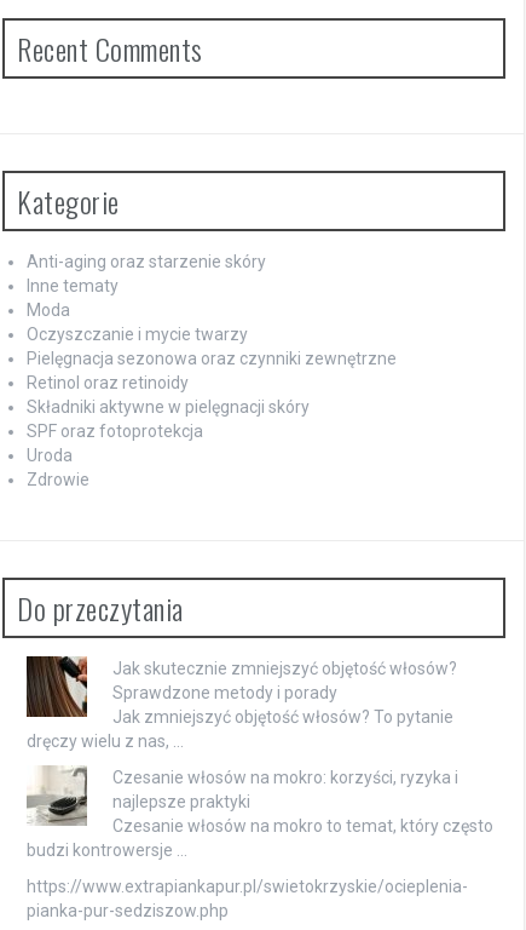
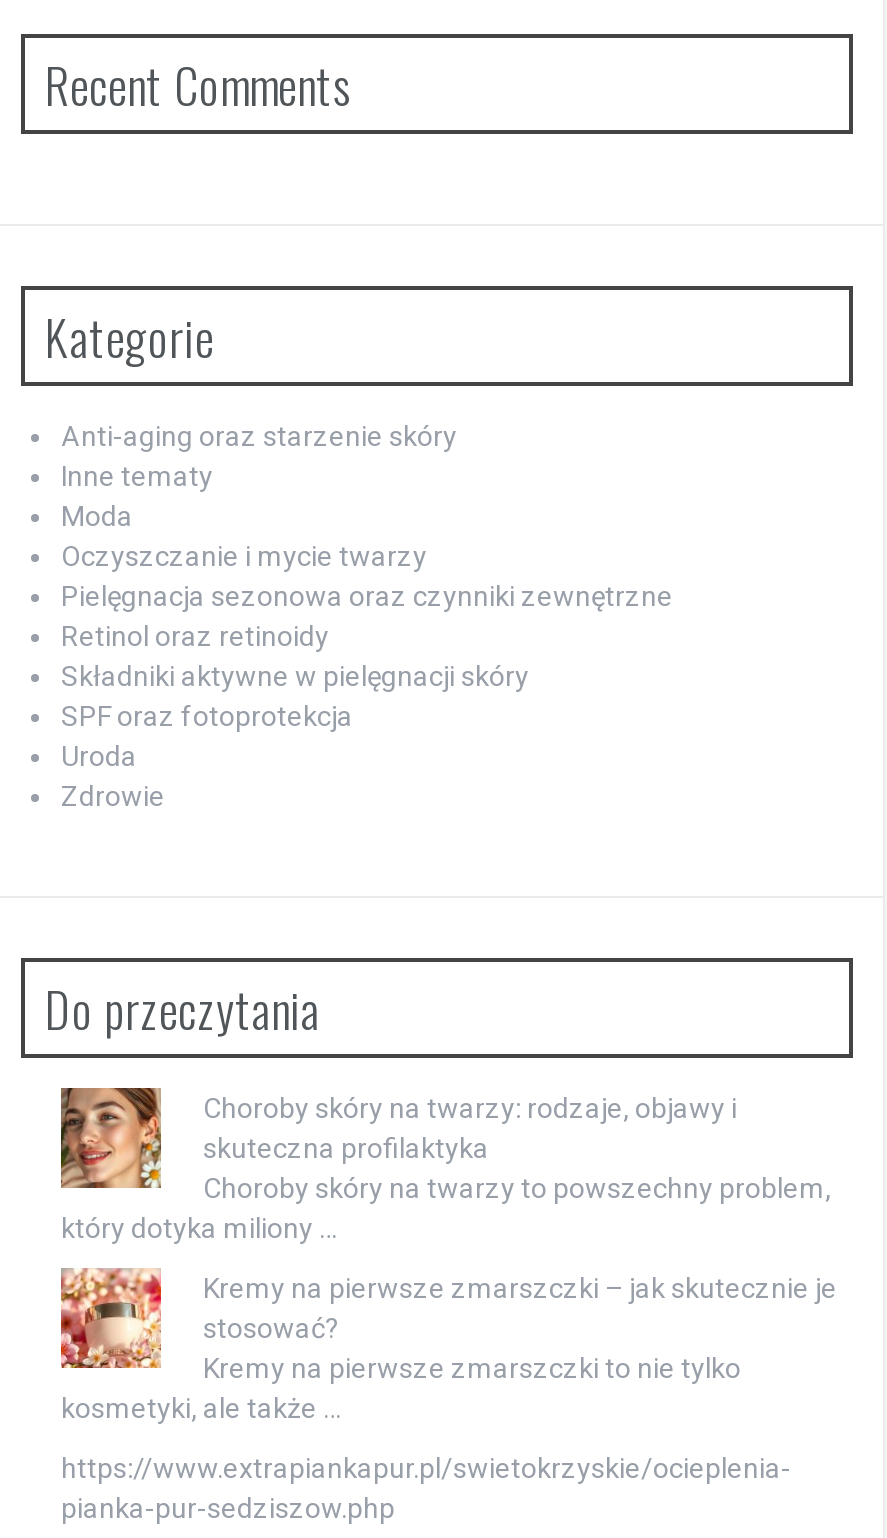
[25,655,457,751] [image] | Jak skutecznie zmniejszyć objętość włosów? | Sprawdzone metody i porady | Jak zmniejszyć objętość włosów? To pytanie | dręczy wielu z nas, … -> [59,1086,831,1243] [image] | Choroby skóry na twarzy: rodzaje, objawy i | skuteczna profilaktyka | Choroby skóry na twarzy to powszechny problem, | który dotyka miliony …
[25,765,493,860] [image] | Czesanie włosów na mokro: korzyści, ryzyka i | najlepsze praktyki | Czesanie włosów na mokro to temat, który często | budzi kontrowersje … -> [59,1266,837,1423] [image] | Kremy na pierwsze zmarszczki – jak skutecznie je | stosować? | Kremy na pierwsze zmarszczki to nie tylko | kosmetyki, ale także …

